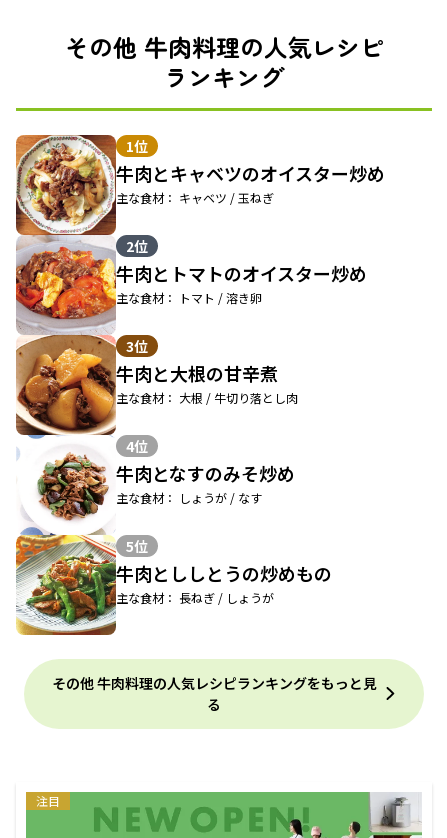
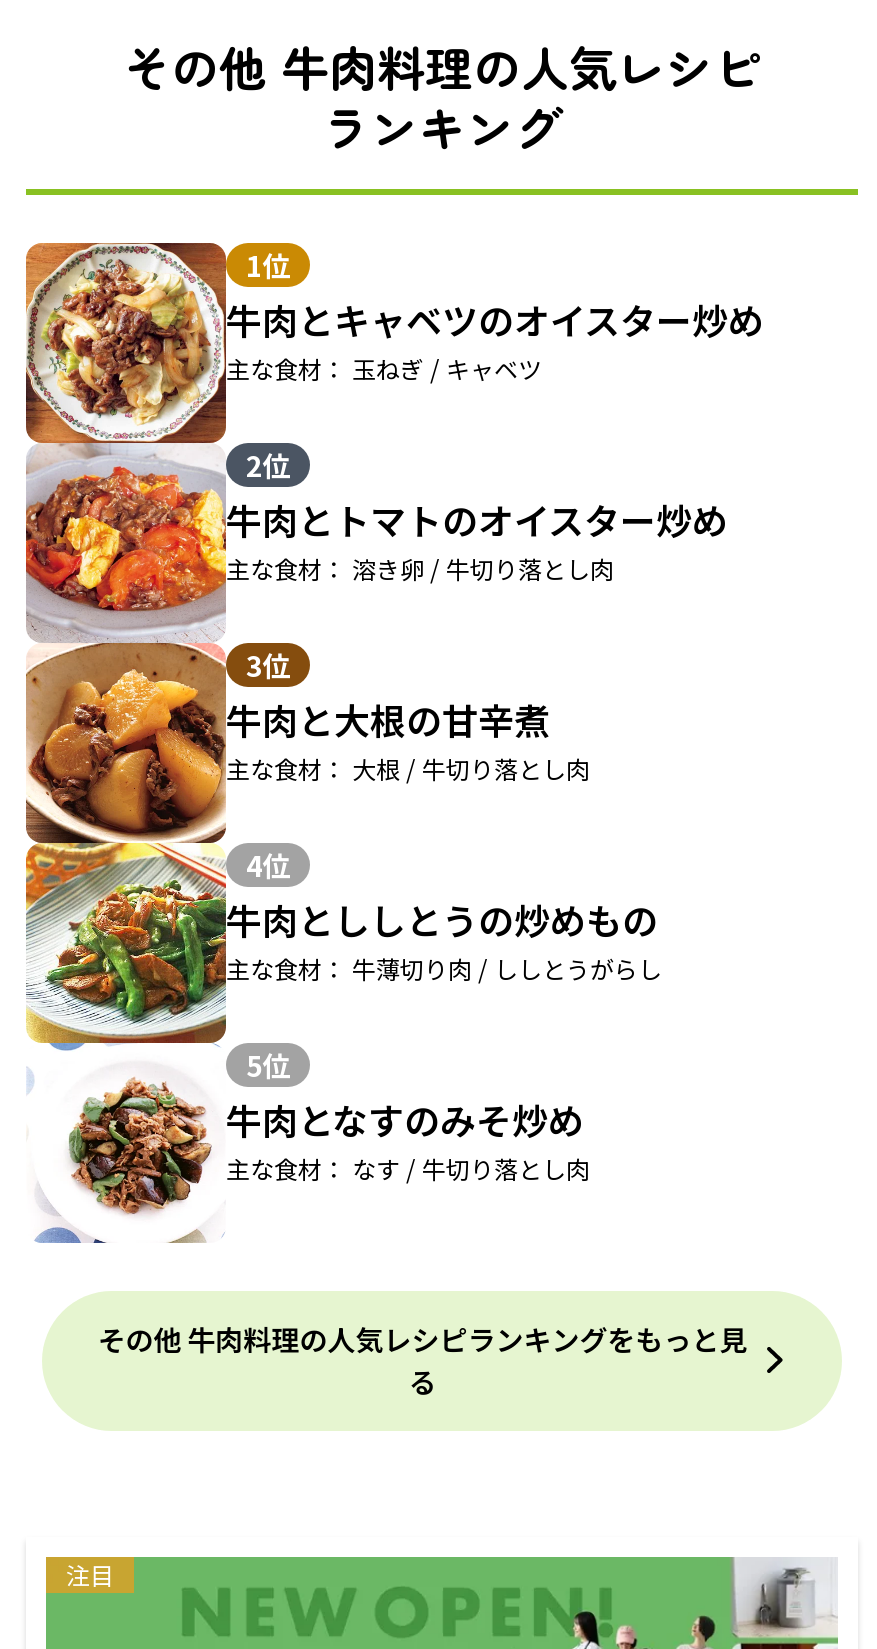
[116,189,274,206] 主な食材： キャベツ / 玉ねぎ -> [226,350,542,384] 主な食材： 玉ねぎ / キャベツ
[116,289,262,306] 主な食材： トマト / 溶き卵 -> [226,550,614,584] 主な食材： 溶き卵 / 牛切り落とし肉
none -> [226,950,662,984] 主な食材： 牛薄切り肉 / ししとうがらし
moved [116,460,295,486] -> [226,1092,584,1144]: 牛肉となすのみそ炒め
[116,489,274,606] 主な食材： しょうが / なす | 主な食材： 長ねぎ / しょうが -> [226,1150,590,1184] 主な食材： なす / 牛切り落とし肉
moved [15,534,332,636] -> [24,841,658,1084]: [image] | 5位 | 牛肉とししとうの炒めもの

